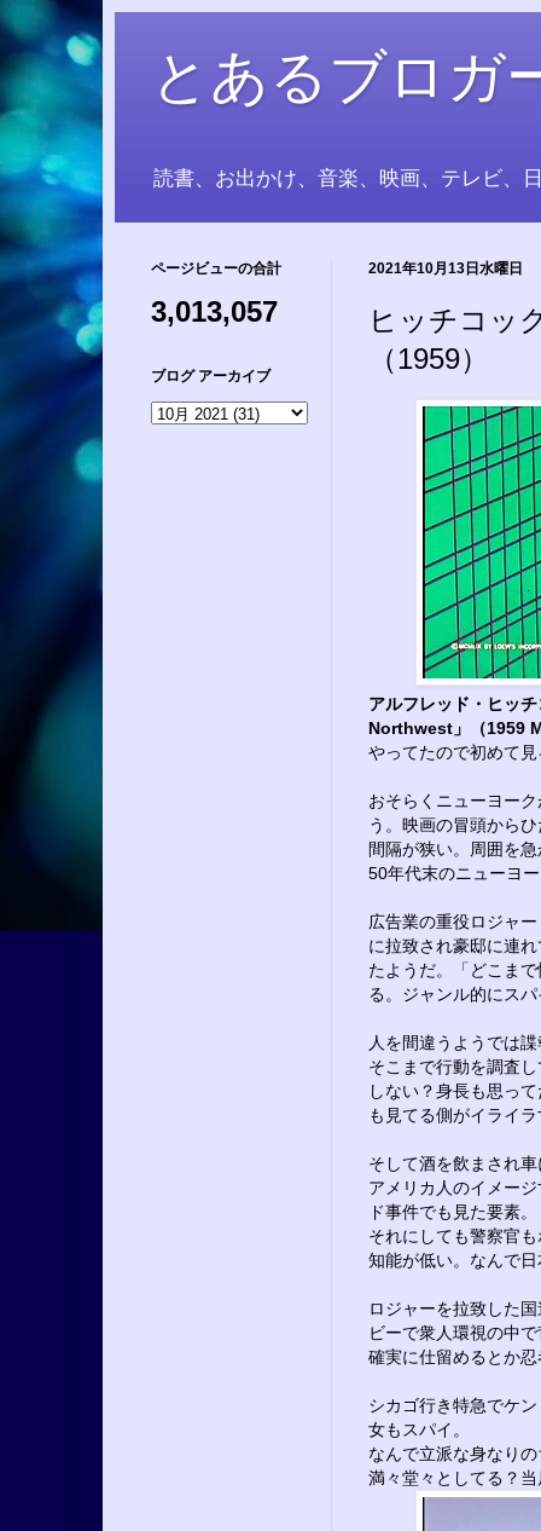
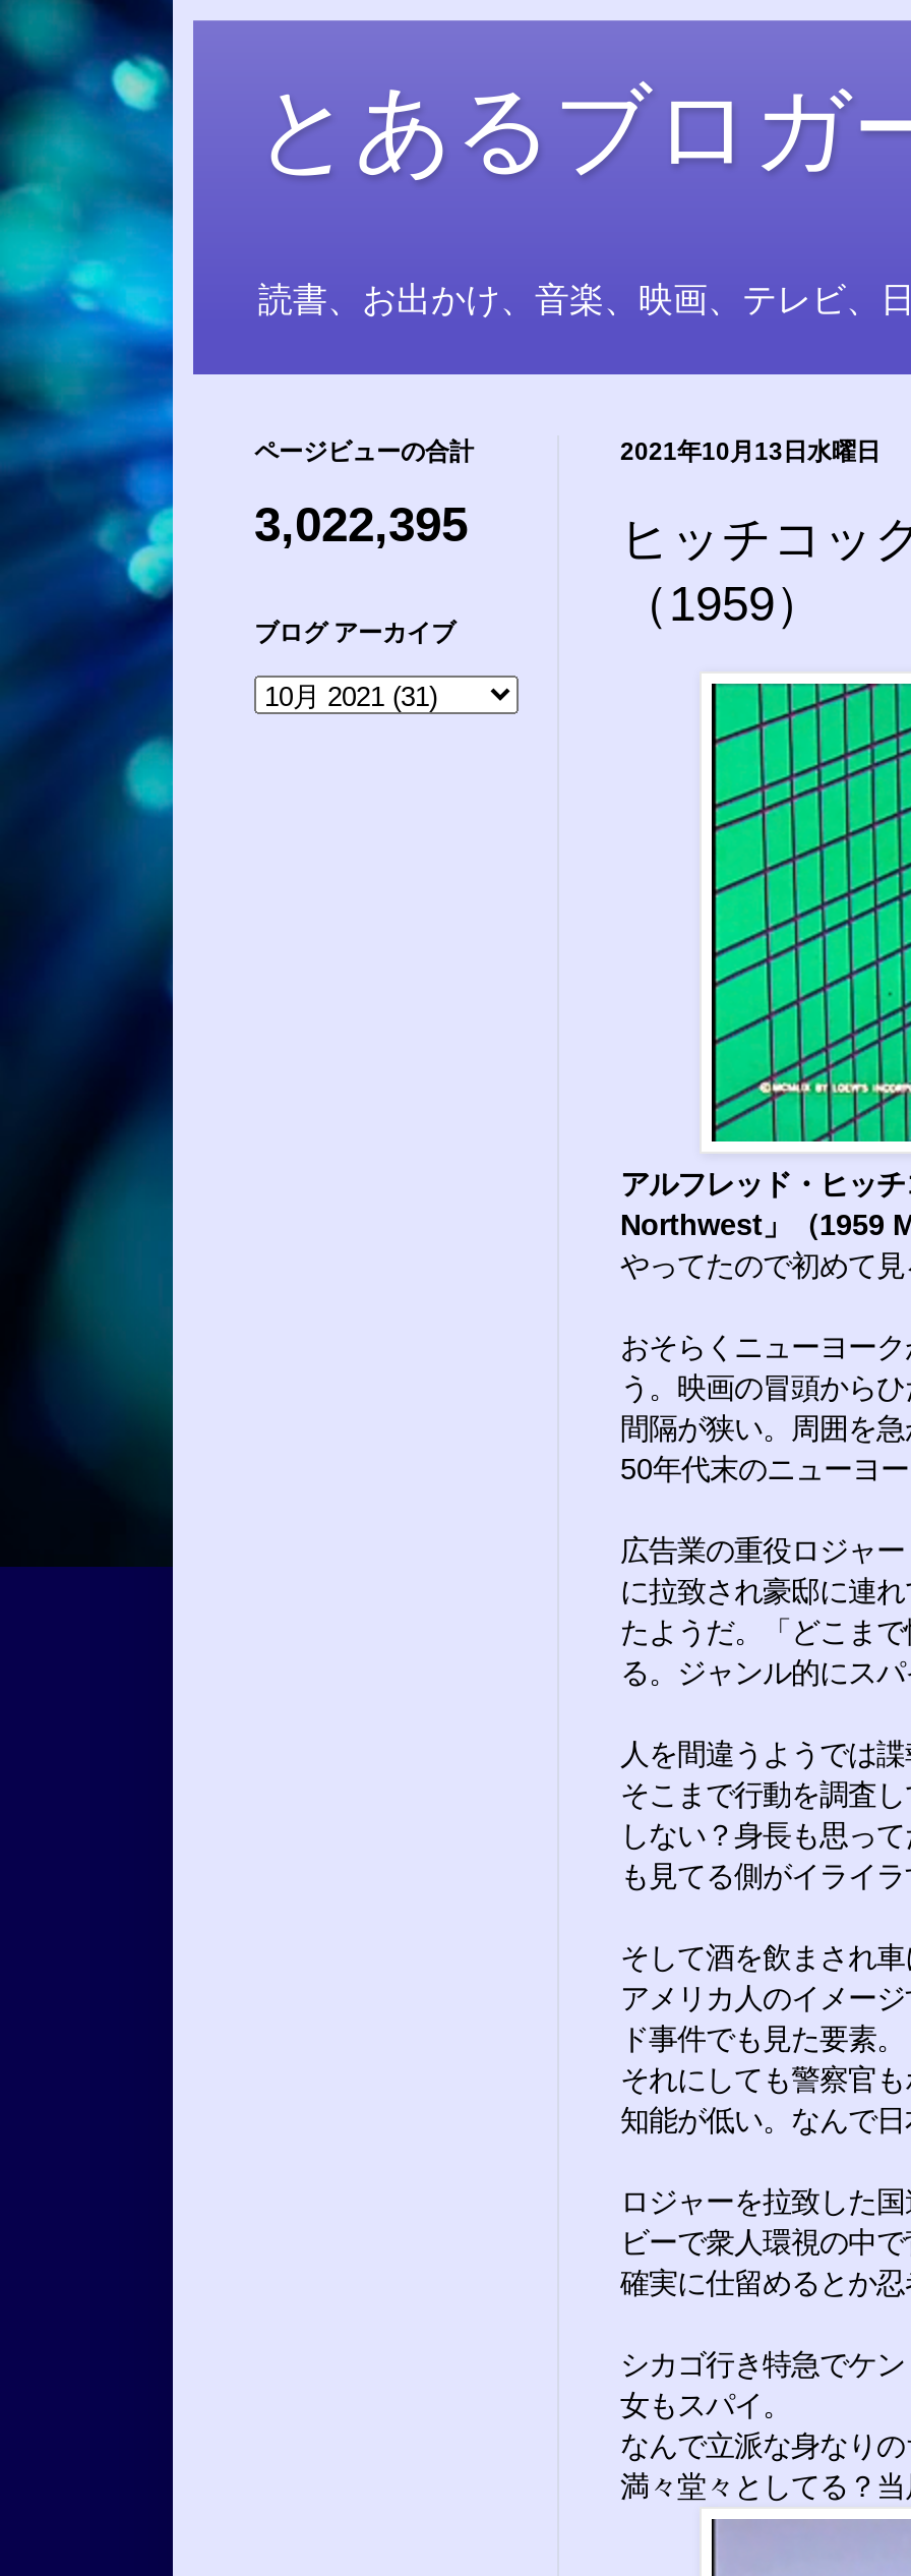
[151,296,278,328] 3,013,057 -> [254,497,468,552] 3,022,395

